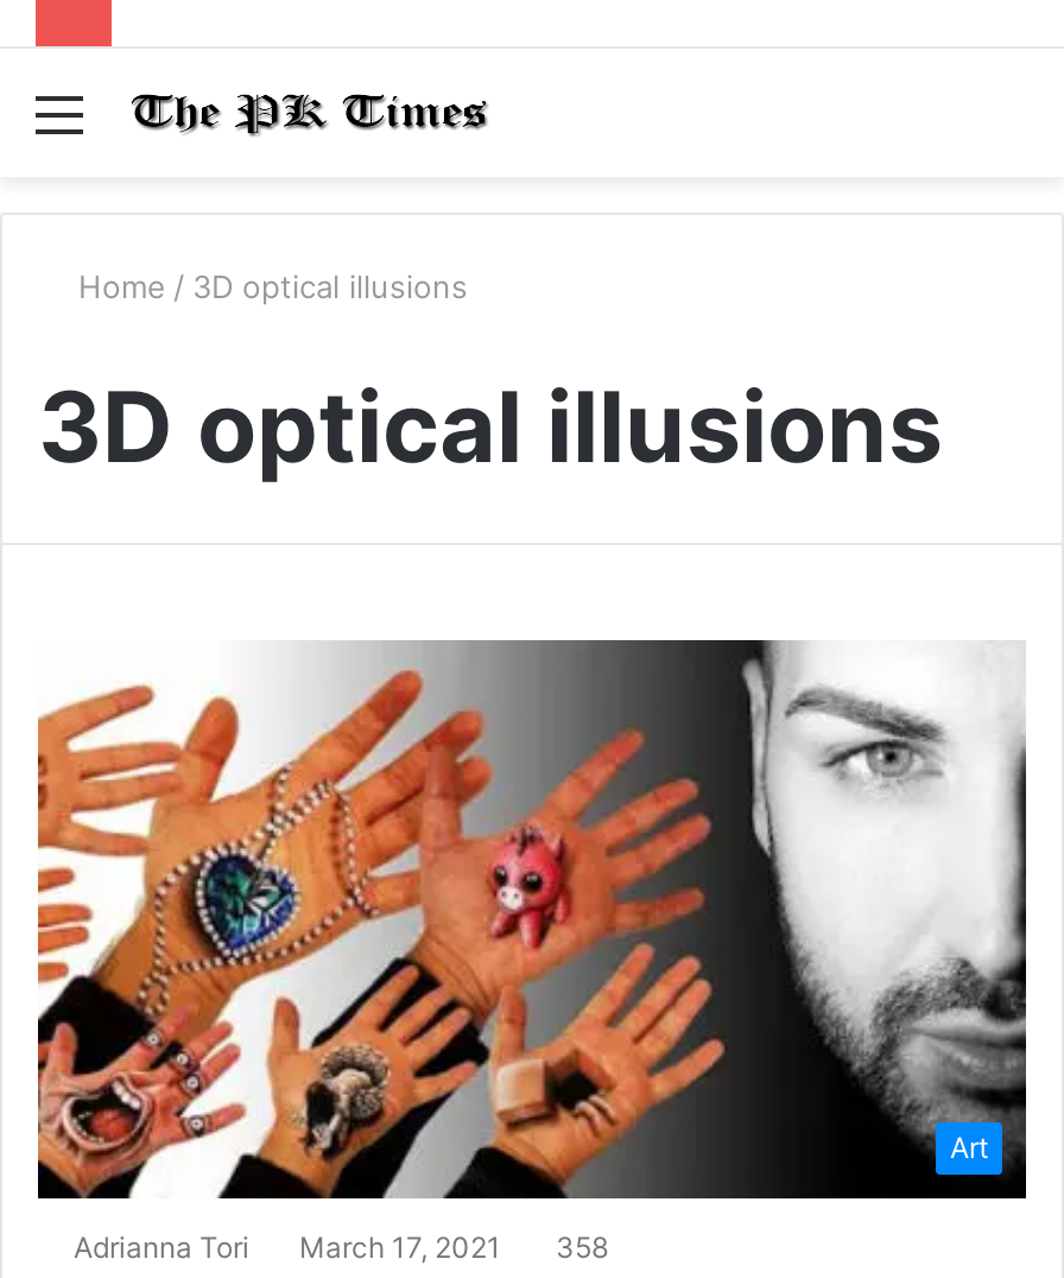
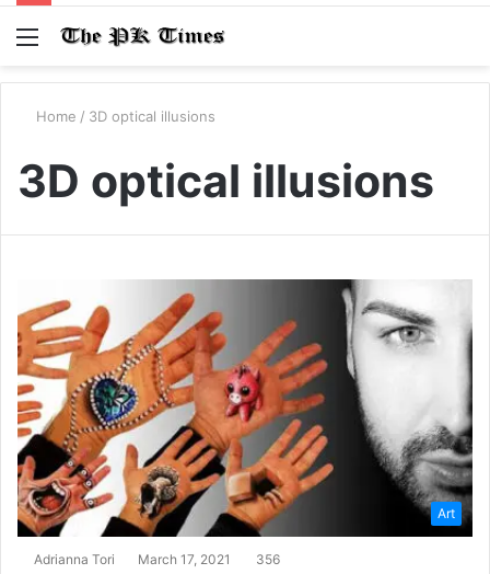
[74,1229,608,1264] Adrianna Tori March 17, 2021 358 -> [34,551,280,567] Adrianna Tori March 17, 2021 356

